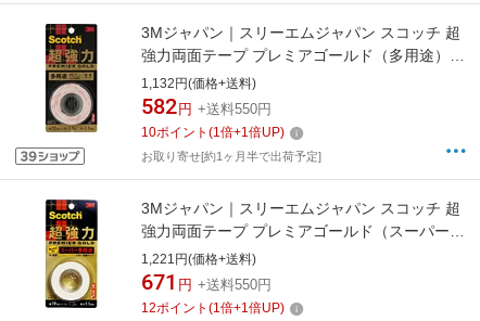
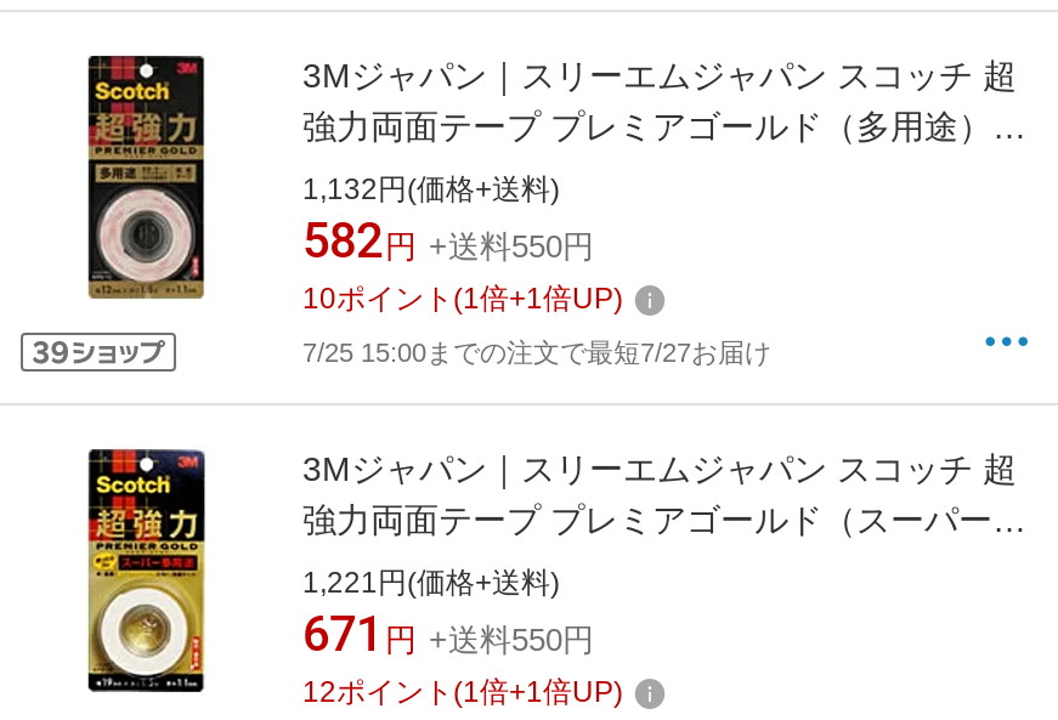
[141,150,321,163] お取り寄せ[約1ヶ月半で出荷予定] -> [302,338,771,367] 7/25 15:00までの注文で最短7/27お届け

